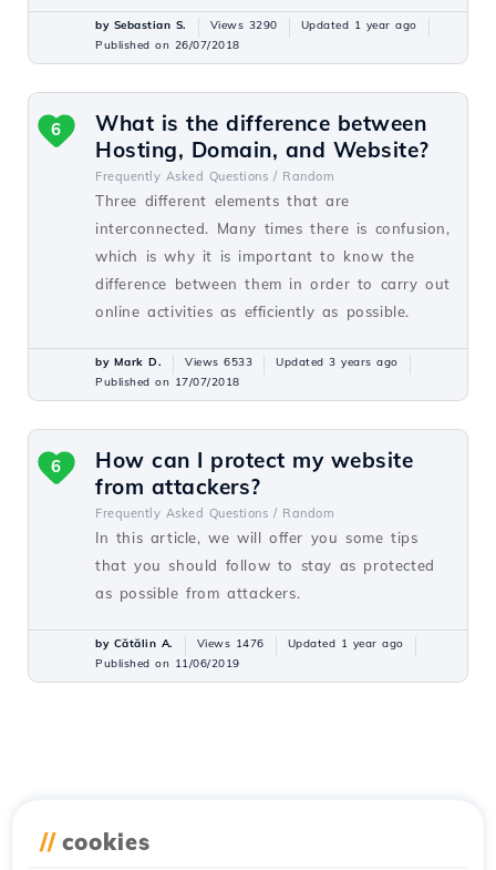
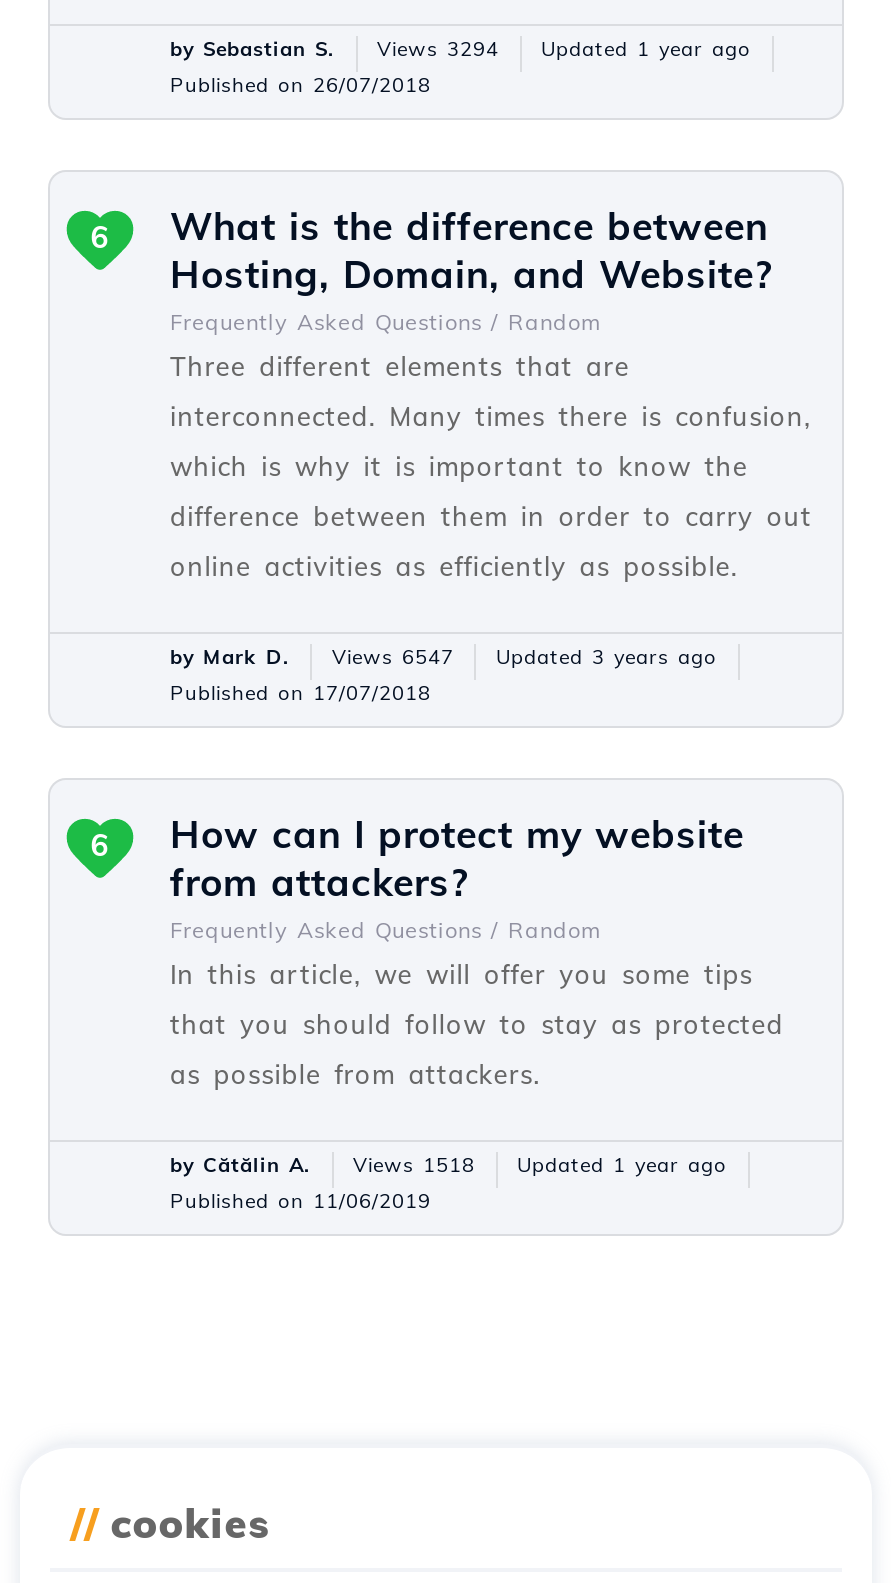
[95,18,417,32] by Sebastian S. Views 3290 Updated 1 year ago -> [170,36,751,62] by Sebastian S. Views 3294 Updated 1 year ago
[95,355,398,369] by Mark D. Views 6533 Updated 3 years ago -> [170,644,717,670] by Mark D. Views 6547 Updated 3 years ago
[95,636,404,651] by Cătălin A. Views 1476 Updated 1 year ago -> [170,1152,727,1178] by Cătălin A. Views 1518 Updated 1 year ago

